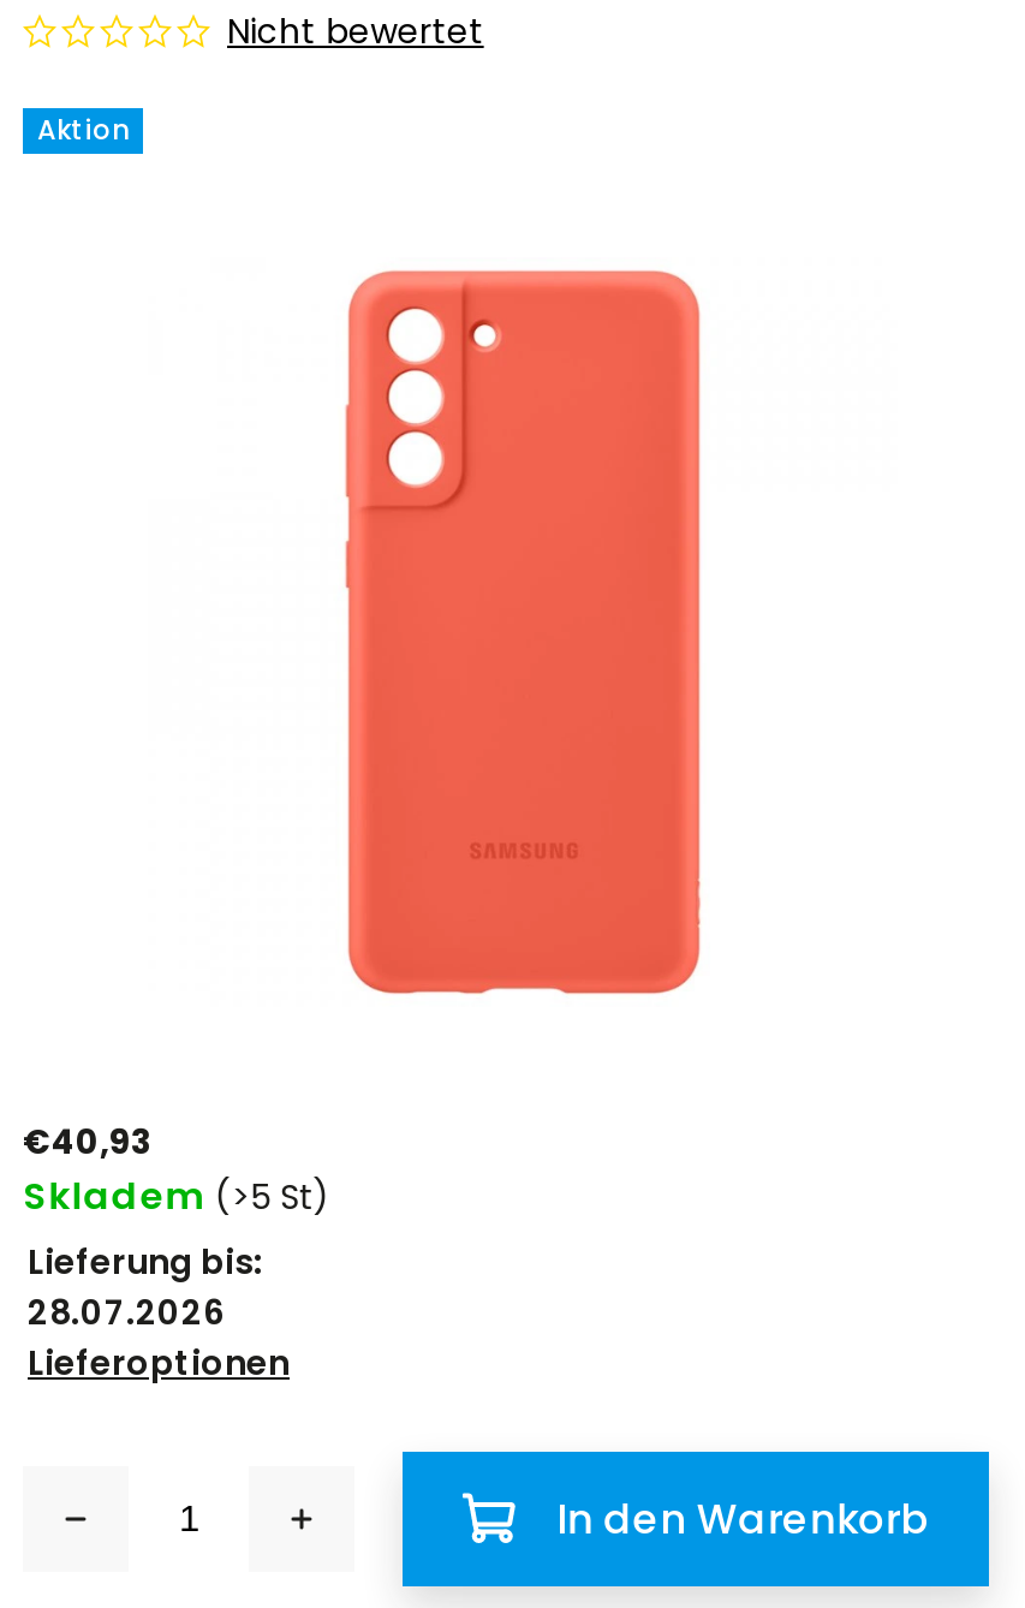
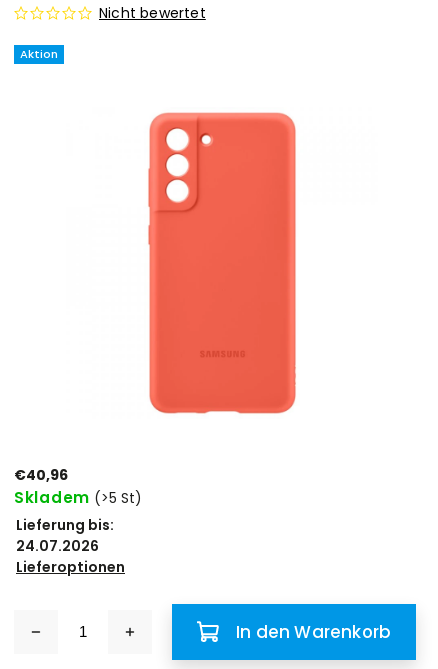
[23,1118,153,1166] €40,93 -> [14,465,68,485] €40,96
[28,1288,225,1336] 28.07.2026 -> [16,536,99,556] 24.07.2026

